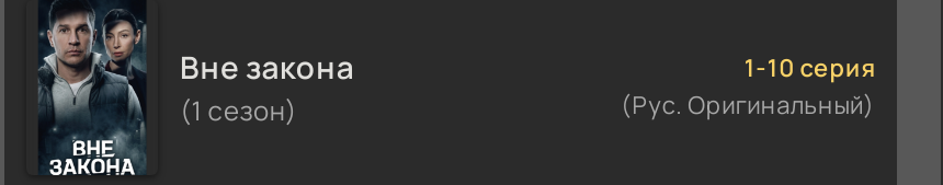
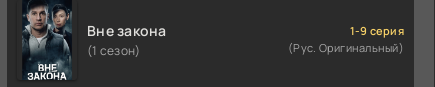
[744,51,875,84] 1-10 серия -> [350,23,404,38] 1-9 серия

